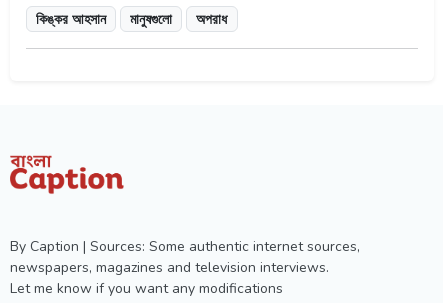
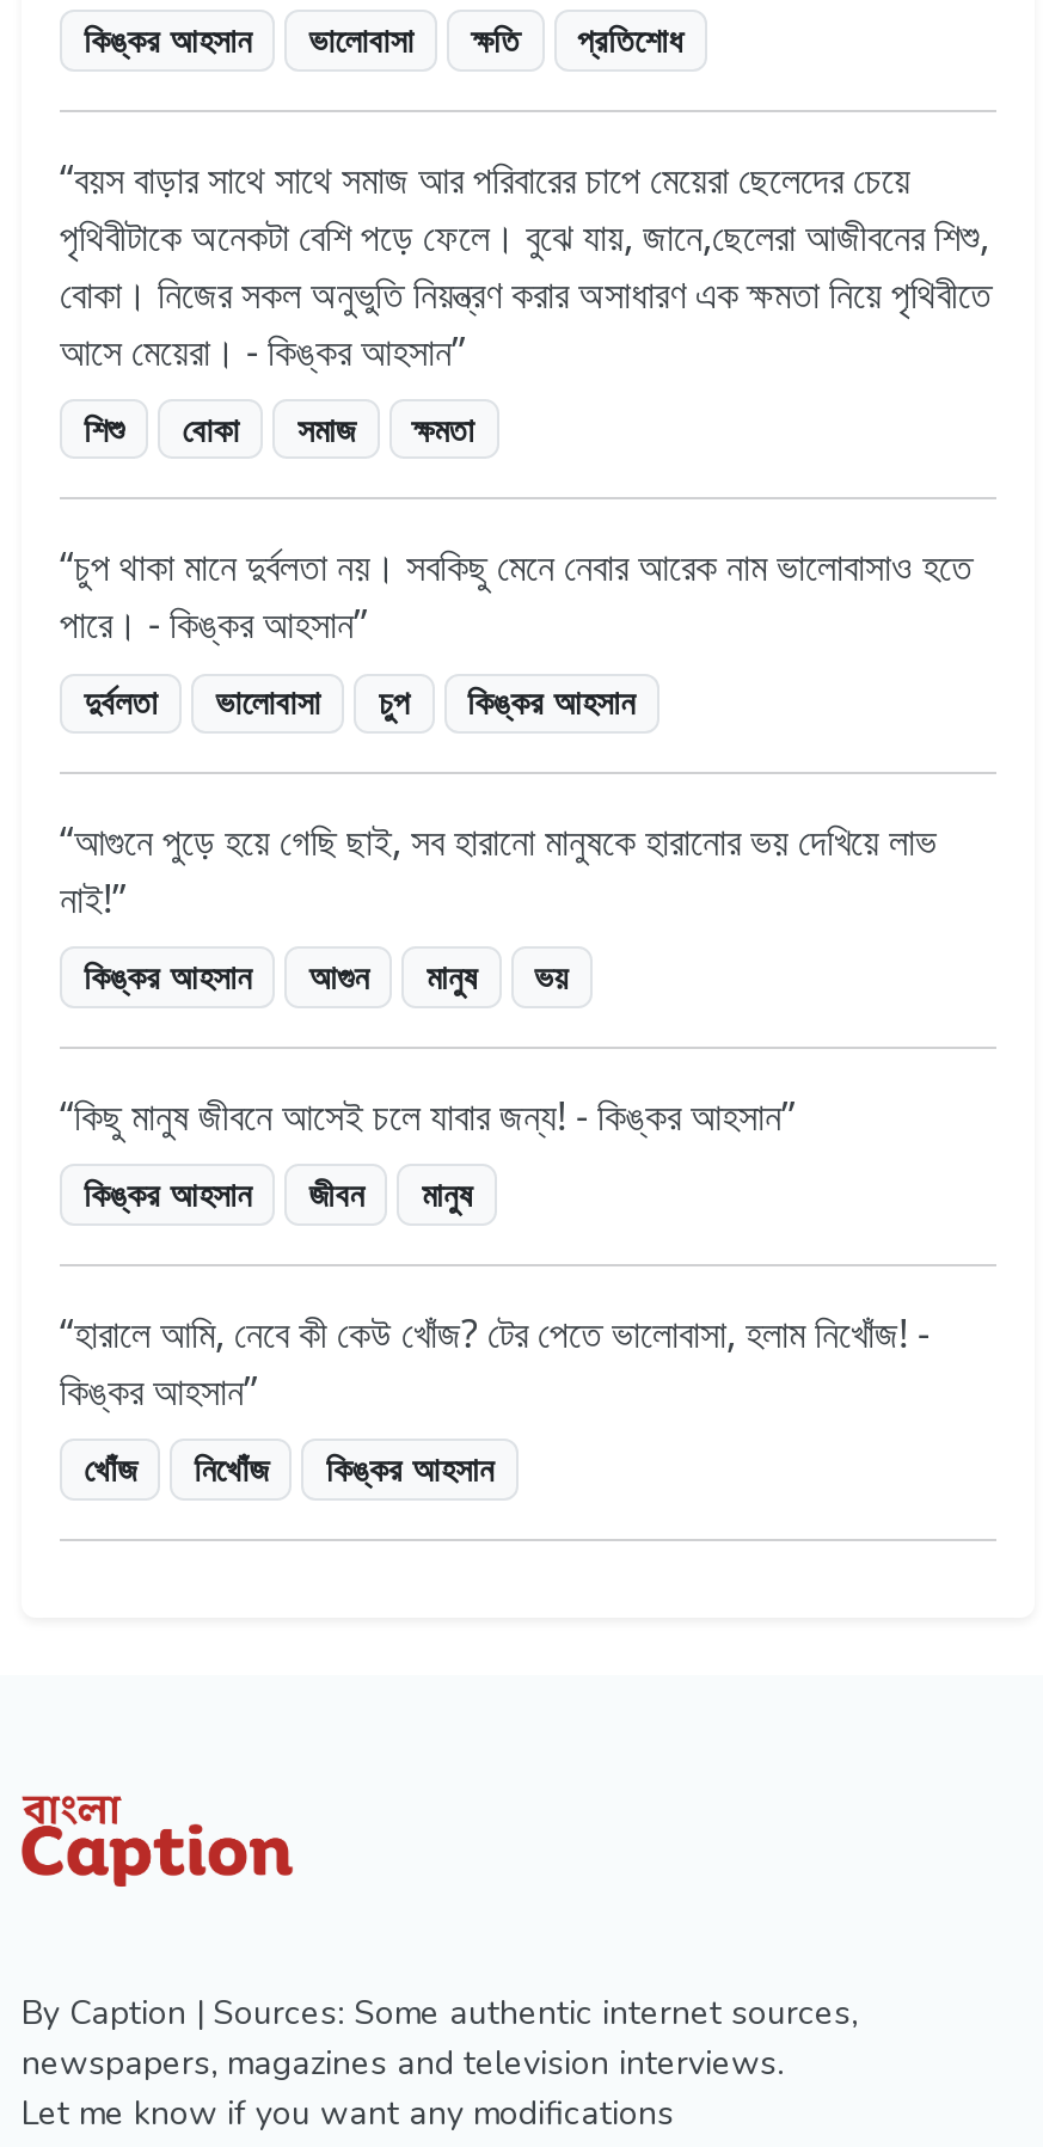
[130,9,227,28] মানুষগুলো | অপরাধ -> [60,16,992,1491] ভালোবাসা | ক্ষতি | প্রতিশোধ | বয়স বাড়ার সাথে সাথে সমাজ আর পরিবারের চাপে মেয়েরা ছেলেদের চেয়ে | পৃথিবীটাকে অনেকটা বেশি পড়ে ফেলে। বুঝে যায়, জানে,ছেলেরা আজীবনের শিশু, | বোকা। নিজের সকল অনুভুতি নিয়ন্ত্রণ করার অসাধারণ এক ক্ষমতা নিয়ে পৃথিবীতে | আসে মেয়েরা। - কিঙ্কর আহসান | শিশু | বোকা | সমাজ | ক্ষমতা | চুপ থাকা মানে দুর্বলতা নয়। সবকিছু মেনে নেবার আরেক নাম ভালোবাসাও হতে | পারে। - কিঙ্কর আহসান | দুর্বলতা | ভালোবাসা | চুপ | কিঙ্কর আহসান | আগুনে পুড়ে হয়ে গেছি ছাই, সব হারানো মানুষকে হারানোর ভয় দেখিয়ে লাভ | নাই! | কিঙ্কর আহসান | আগুন | মানুষ | ভয় | কিছু মানুষ জীবনে আসেই চলে যাবার জন্য! - কিঙ্কর আহসান | কিঙ্কর আহসান | জীবন | মানুষ | হারালে আমি, নেবে কী কেউ খোঁজ? টের পেতে ভালোবাসা, হলাম নিখোঁজ! - | কিঙ্কর আহসান | খোঁজ | নিখোঁজ | কিঙ্কর আহসান

